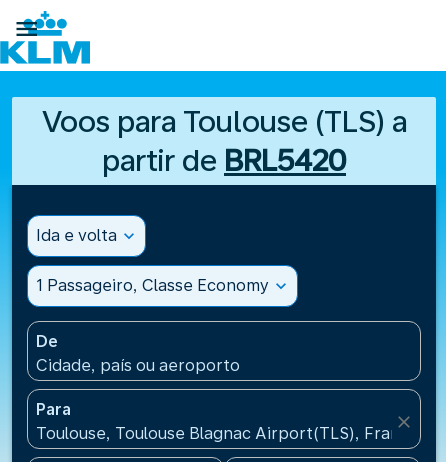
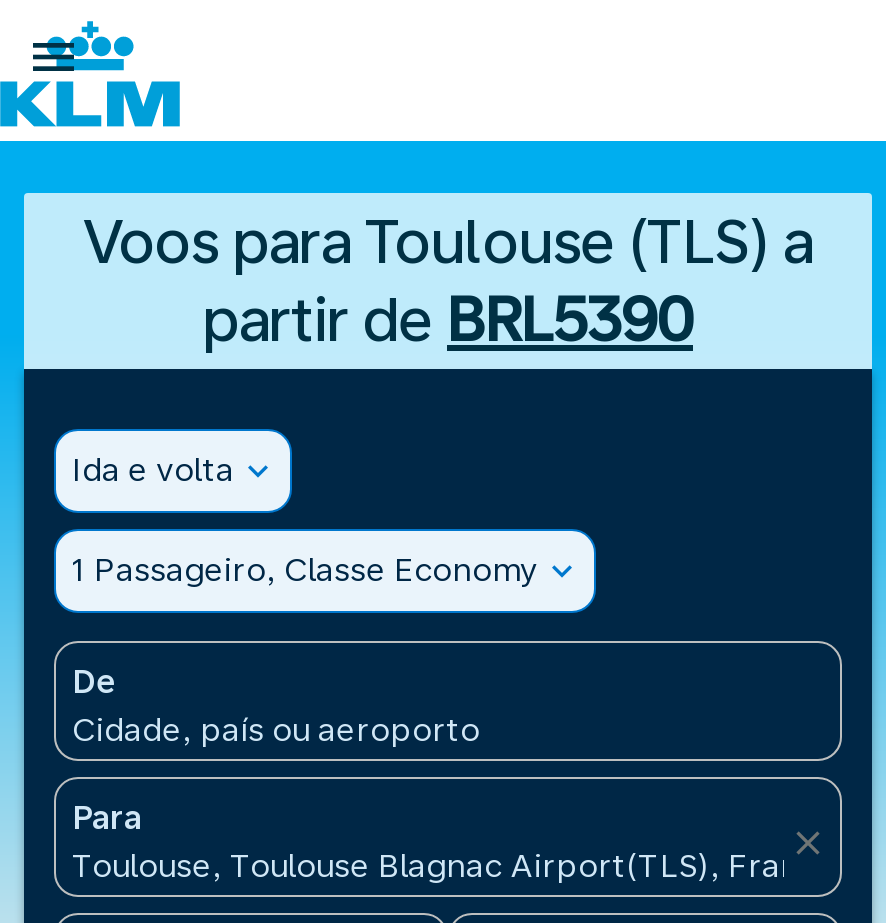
[102,142,346,178] partir de BRL5420 -> [203,283,693,355] partir de BRL5390

